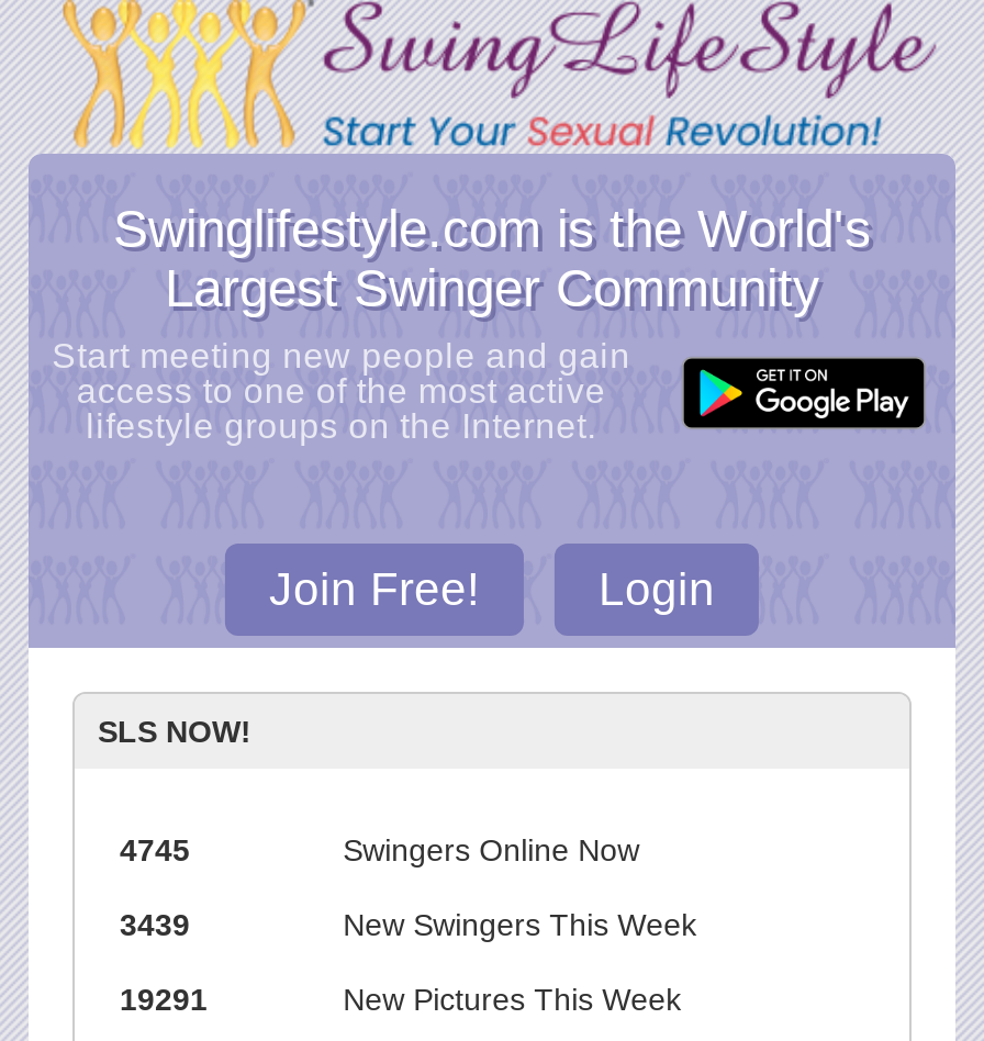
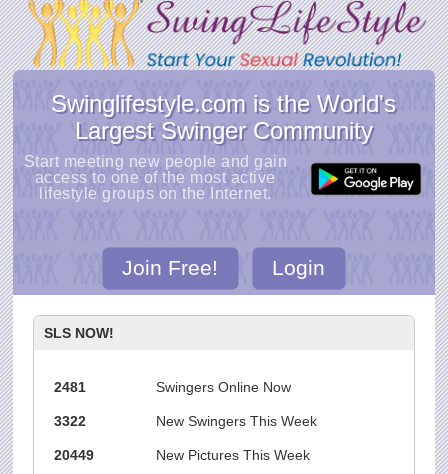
[119,832,190,867] 4745 -> [54,379,86,395] 2481
[119,906,190,942] 3439 -> [54,413,86,429] 3322
[119,981,207,1016] 19291 -> [54,447,94,463] 20449

